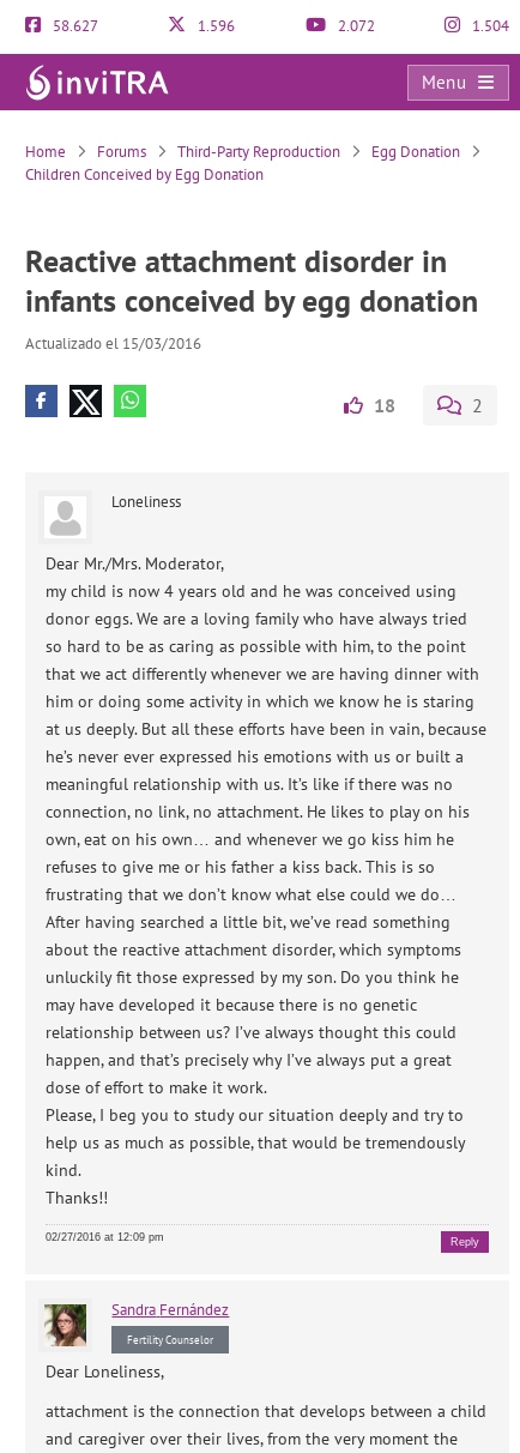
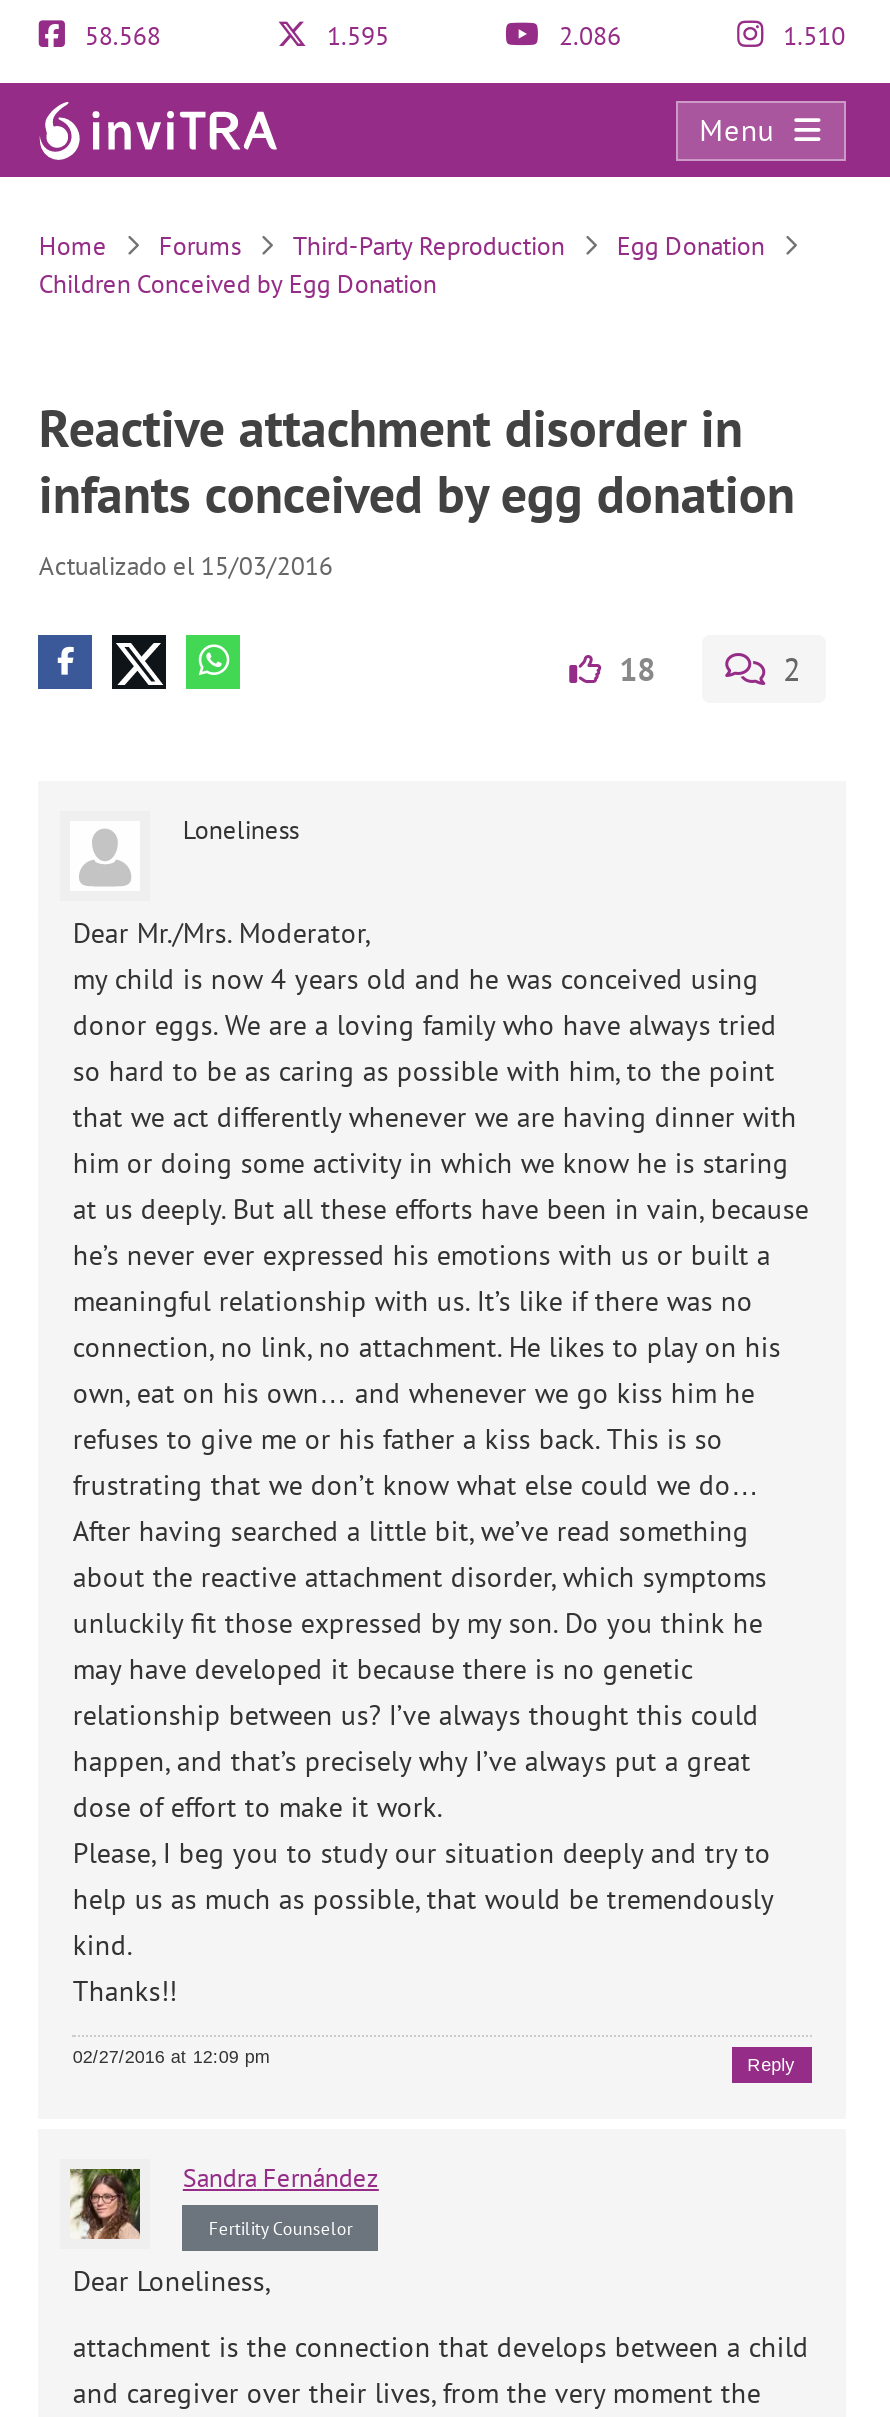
[50,16,99,36] 58.627 -> [79,19,161,53] 58.568
[195,16,235,36] 1.596 -> [321,19,389,53] 1.595
[334,16,374,36] 2.072 -> [553,19,621,53] 2.086
[468,16,509,36] 1.504 -> [777,19,845,53] 1.510

